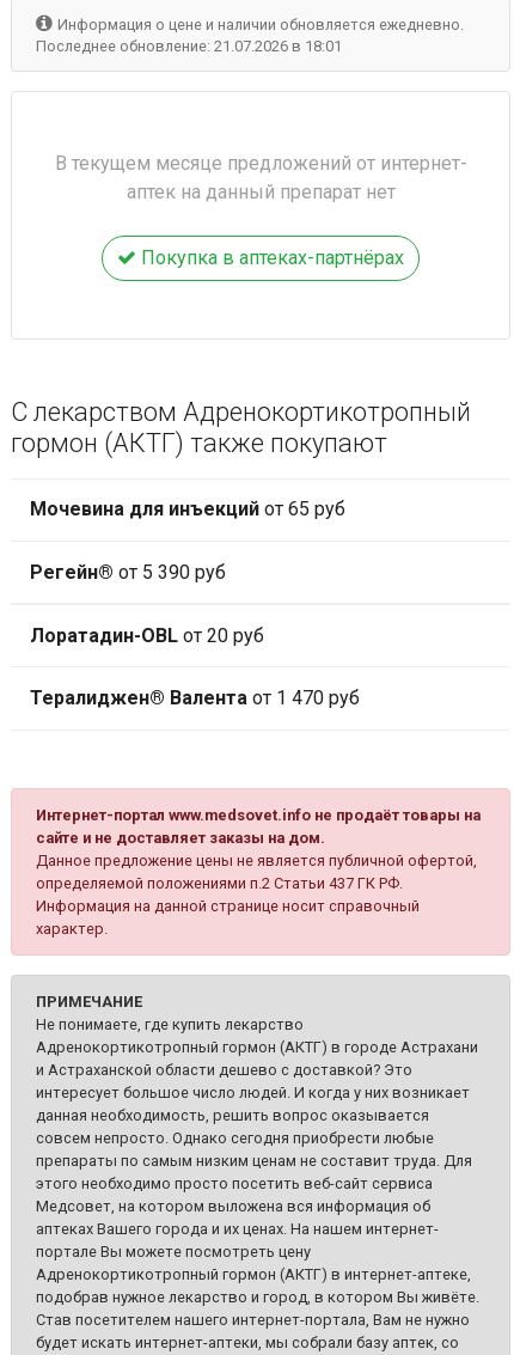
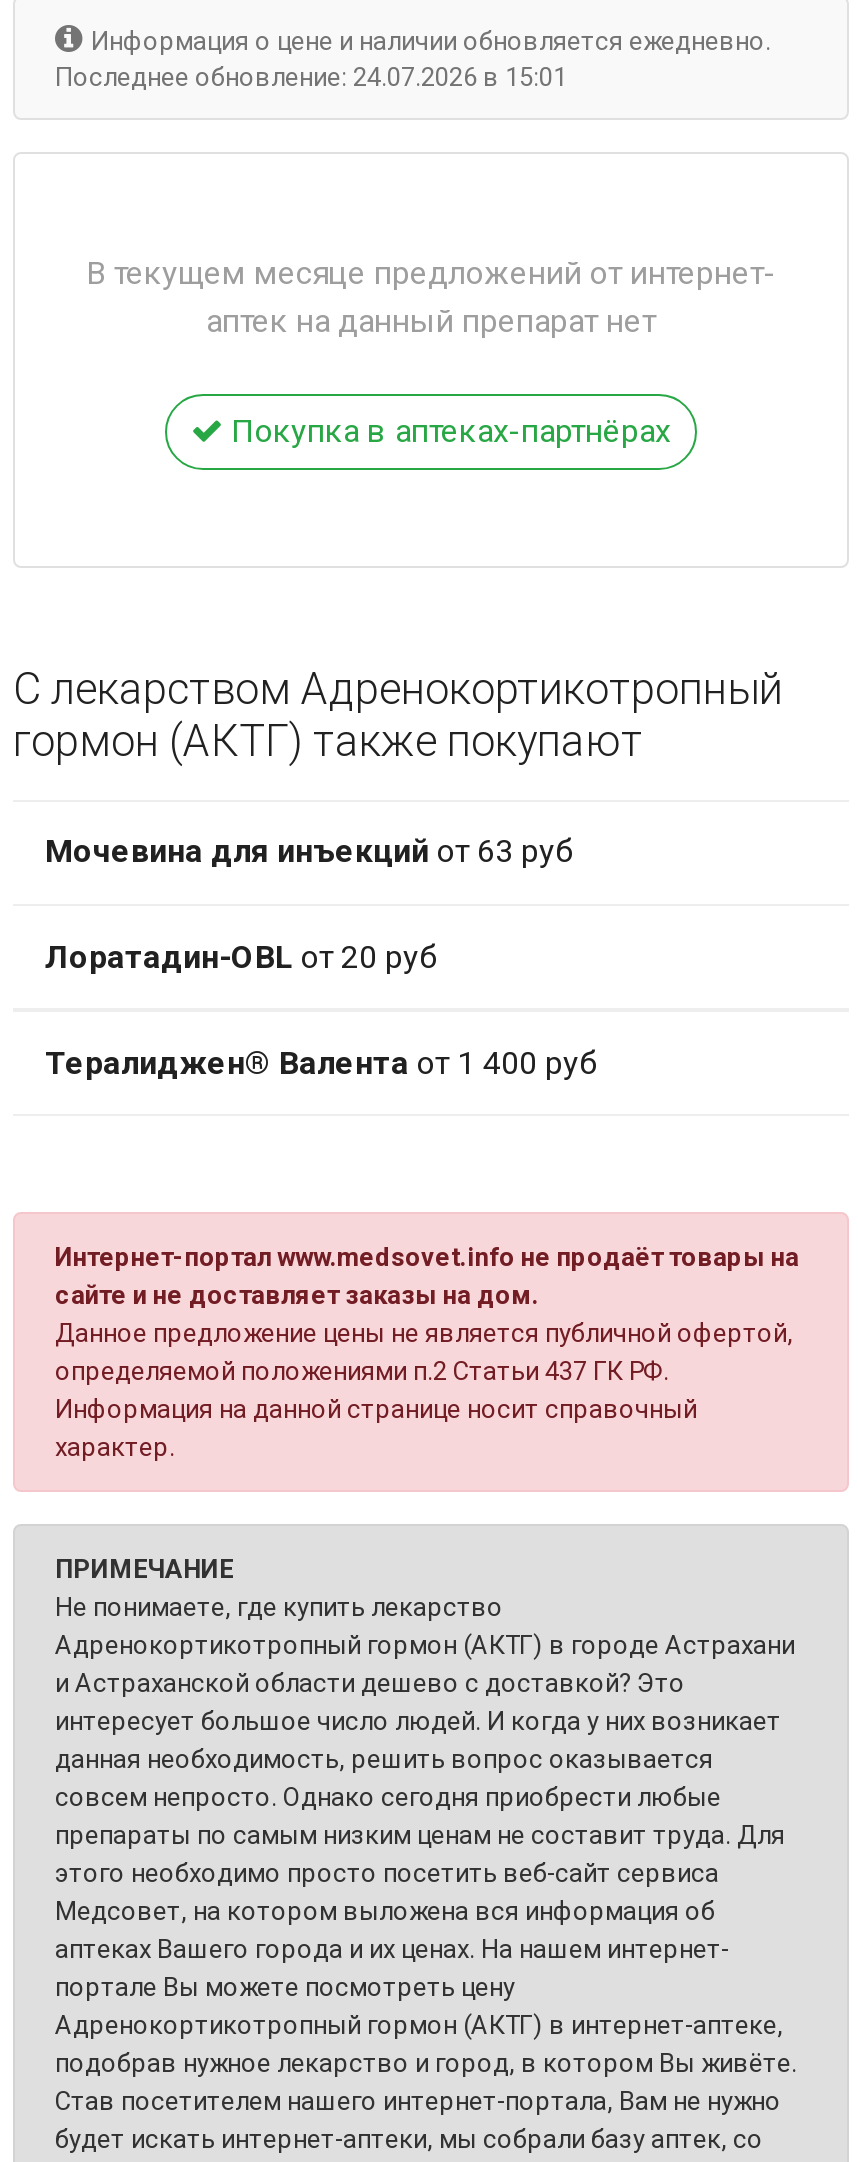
[36,37,342,55] Последнее обновление: 21.07.2026 в 18:01 -> [55,62,567,92] Последнее обновление: 24.07.2026 в 15:01
[30,498,345,583] Мочевина для инъекций от 65 руб | Регейн® от 5 390 руб -> [45,833,573,871] Мочевина для инъекций от 63 руб
[30,686,360,709] Тералиджен® Валента от 1 470 руб -> [45,1044,597,1082] Тералиджен® Валента от 1 400 руб

